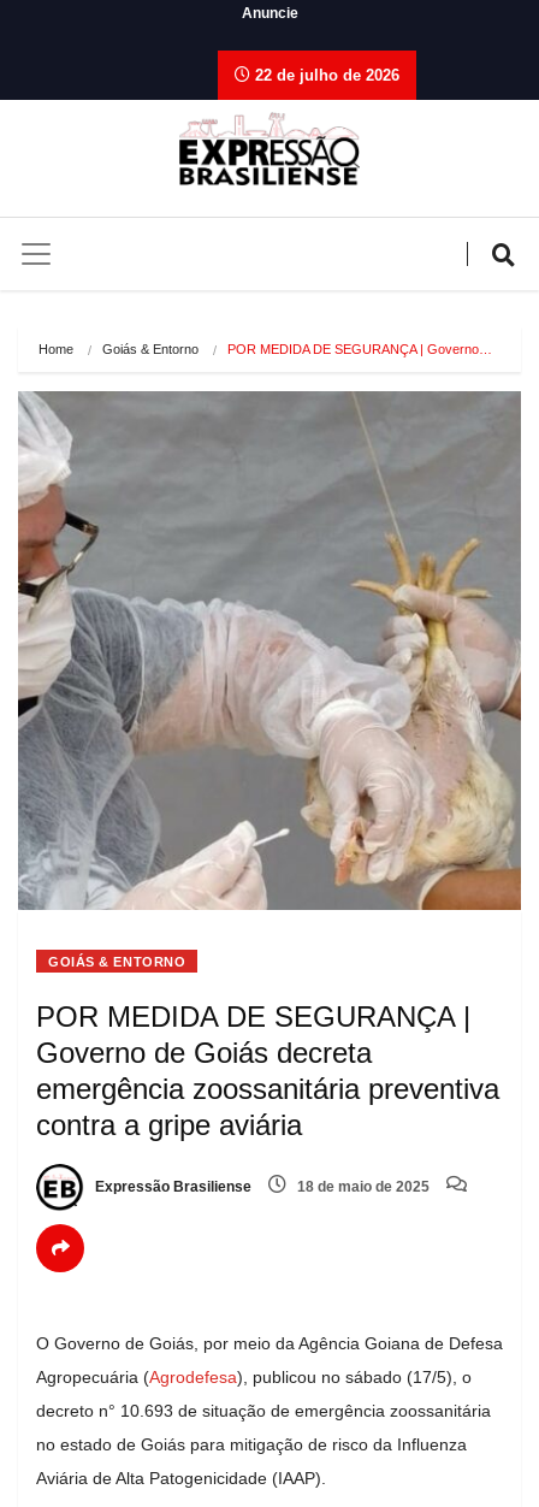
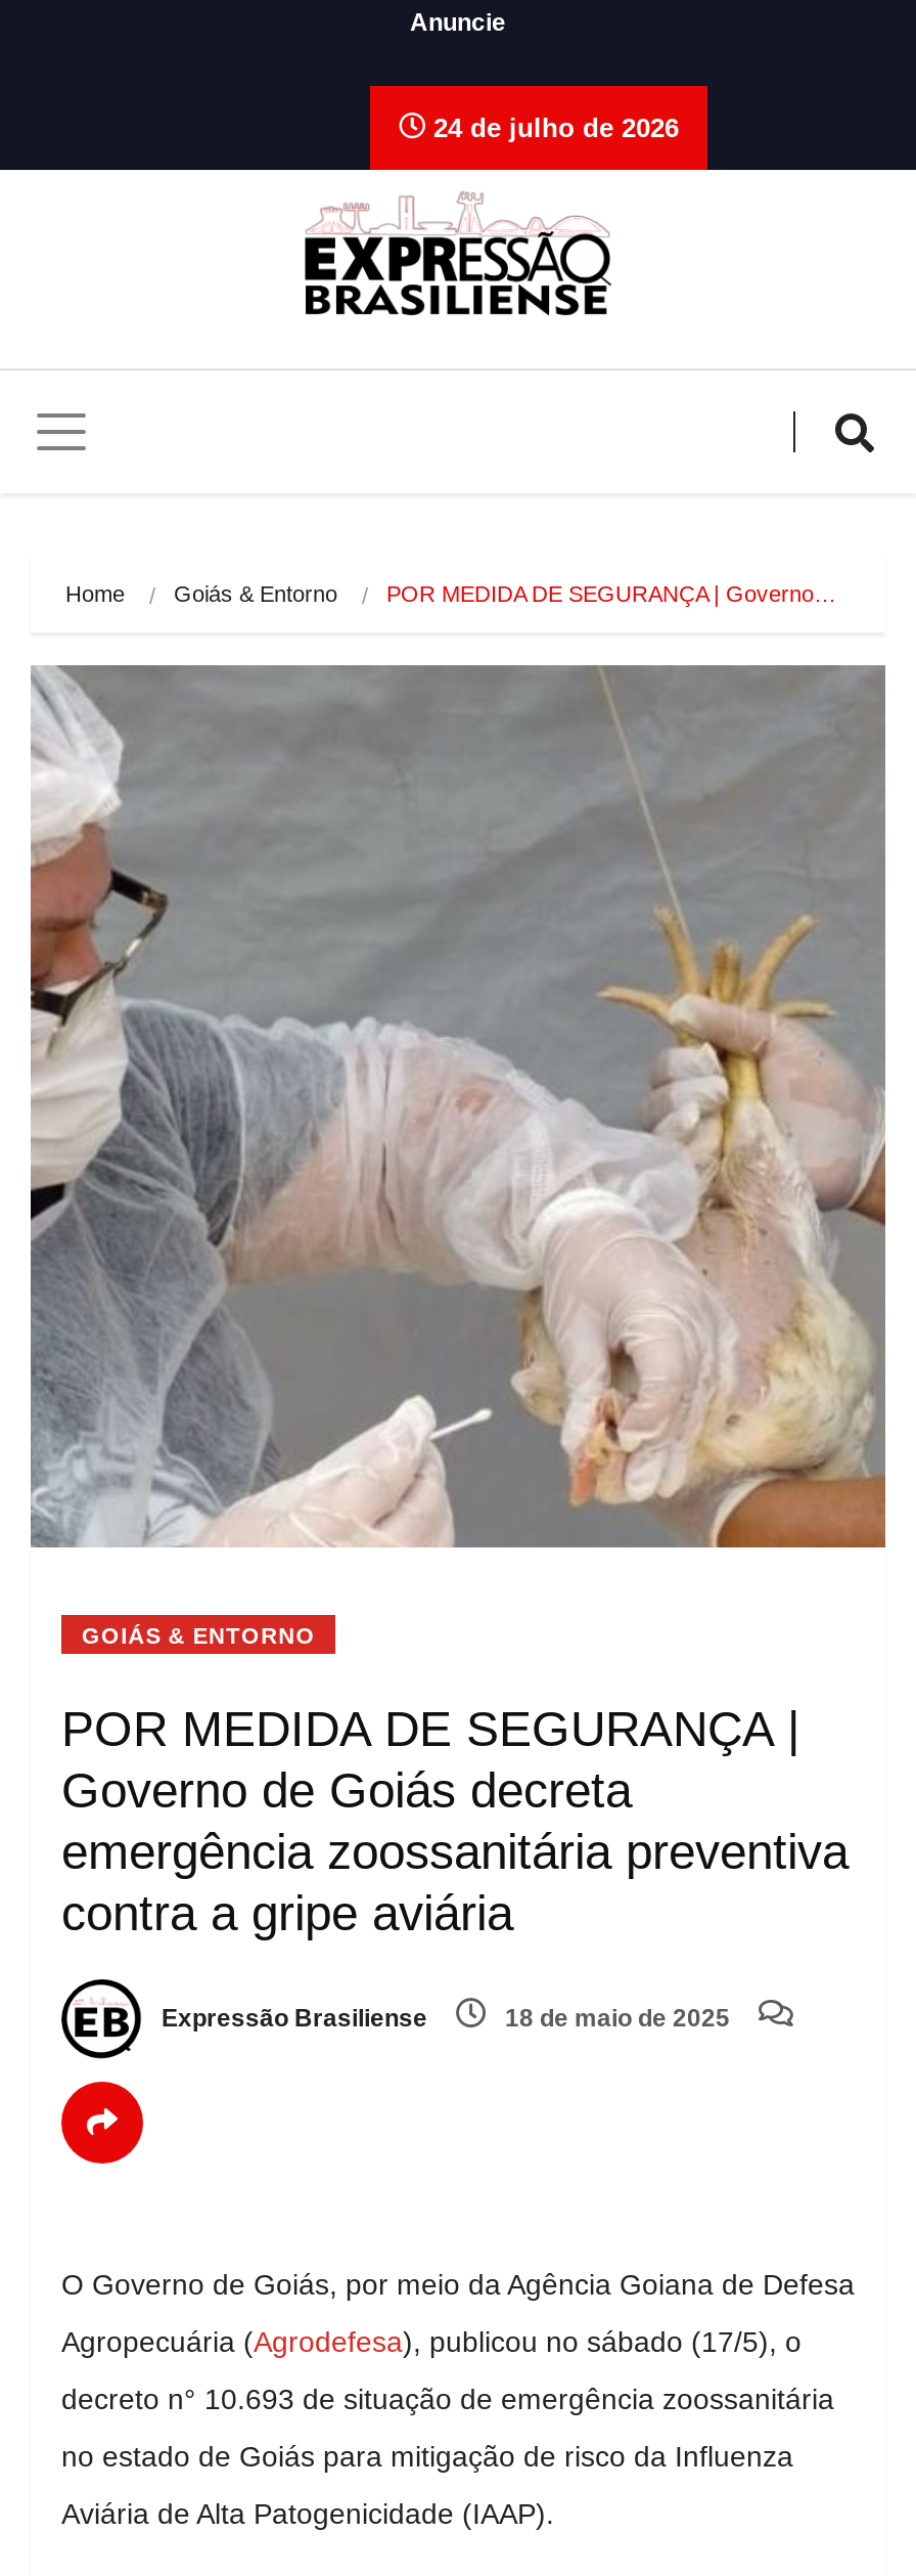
[250,66,399,84] 22 de julho de 2026 -> [425,113,679,143] 24 de julho de 2026

